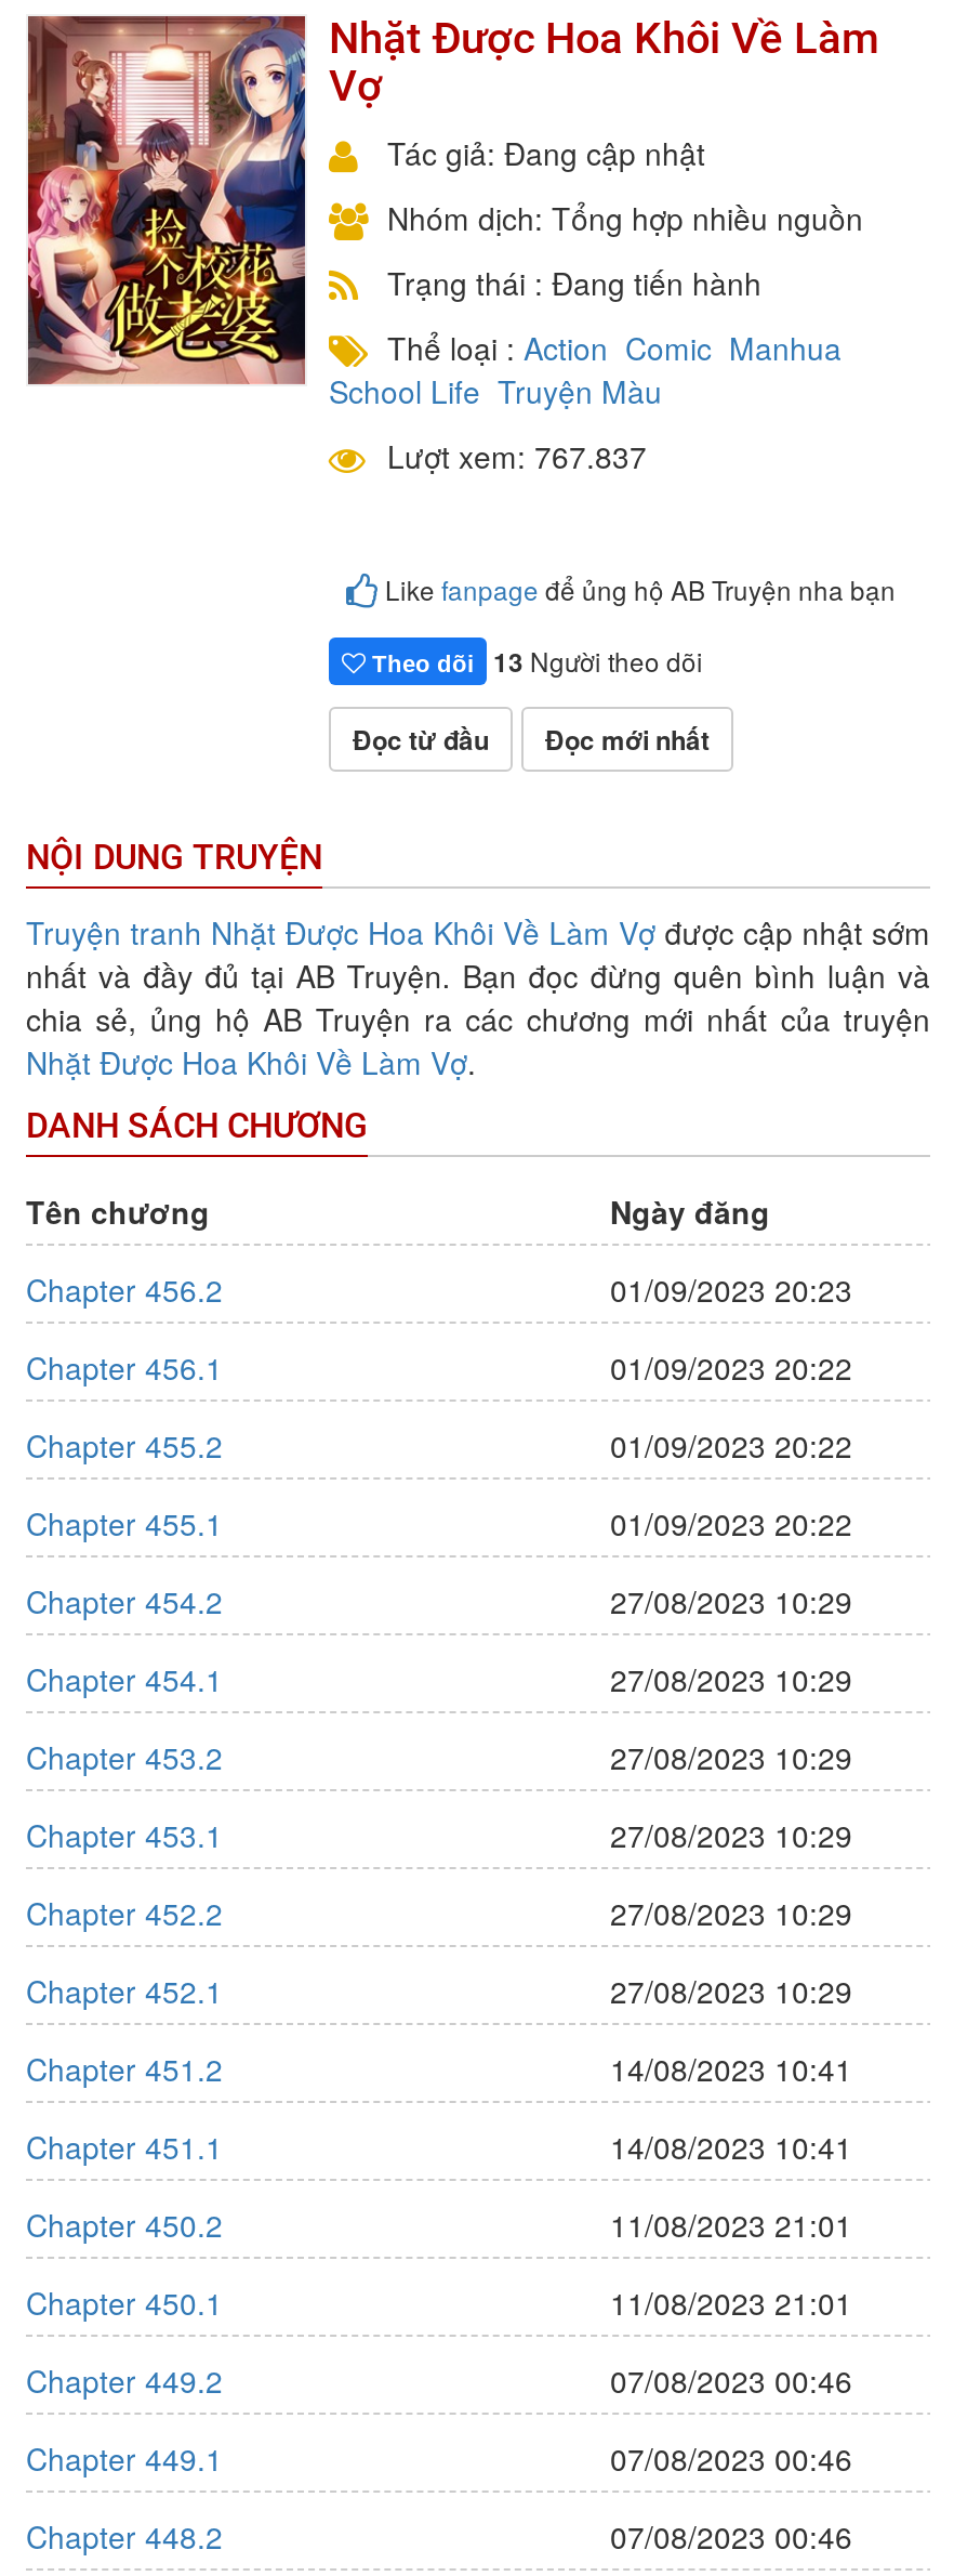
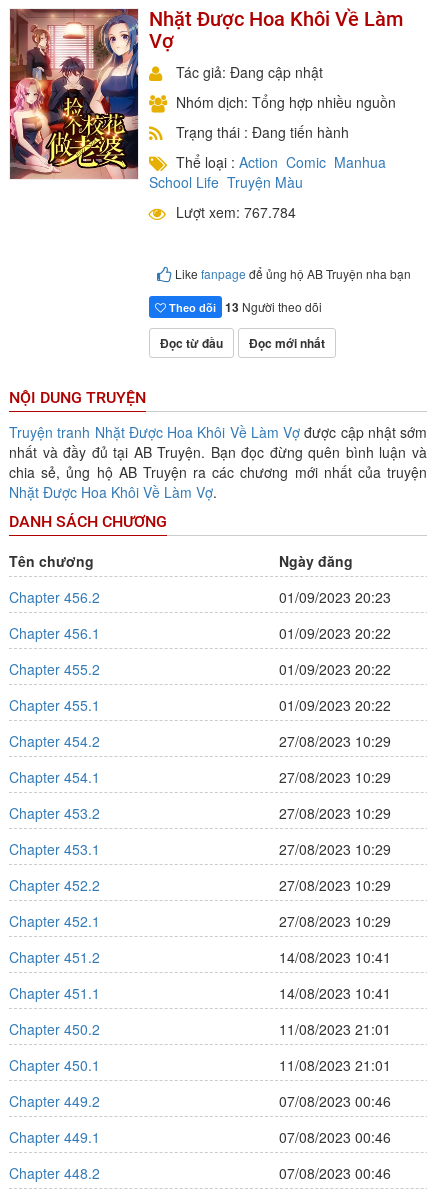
[387,434,647,477] Lượt xem: 767.837 -> [176,202,296,222] Lượt xem: 767.784

